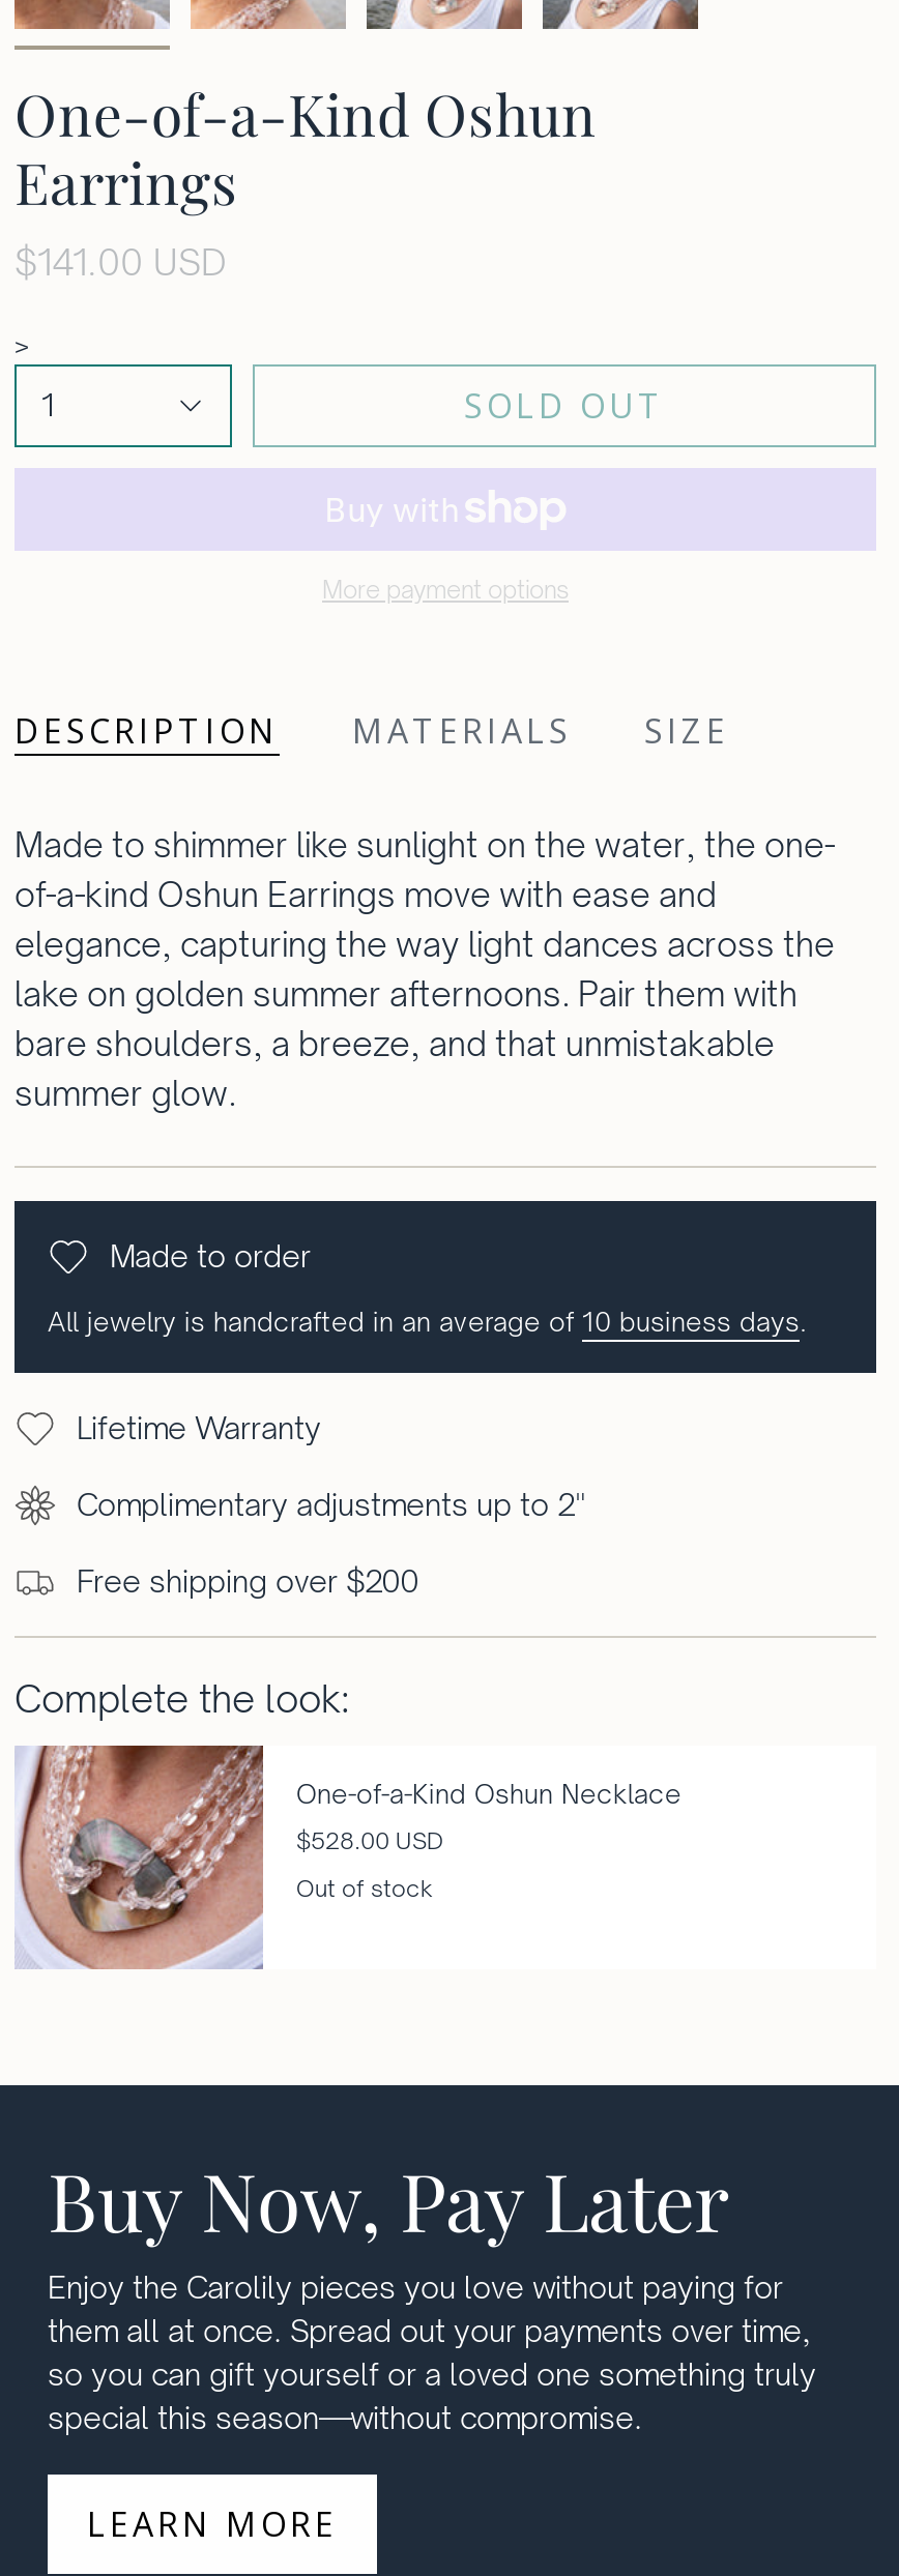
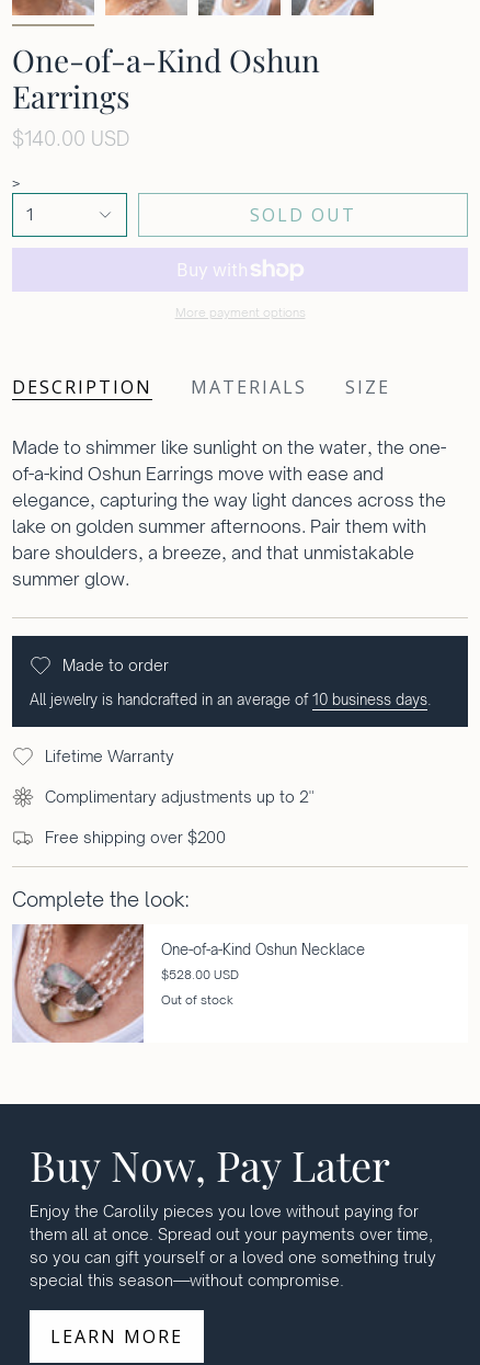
[15,241,226,285] $141.00 USD -> [12,128,129,151] $140.00 USD

